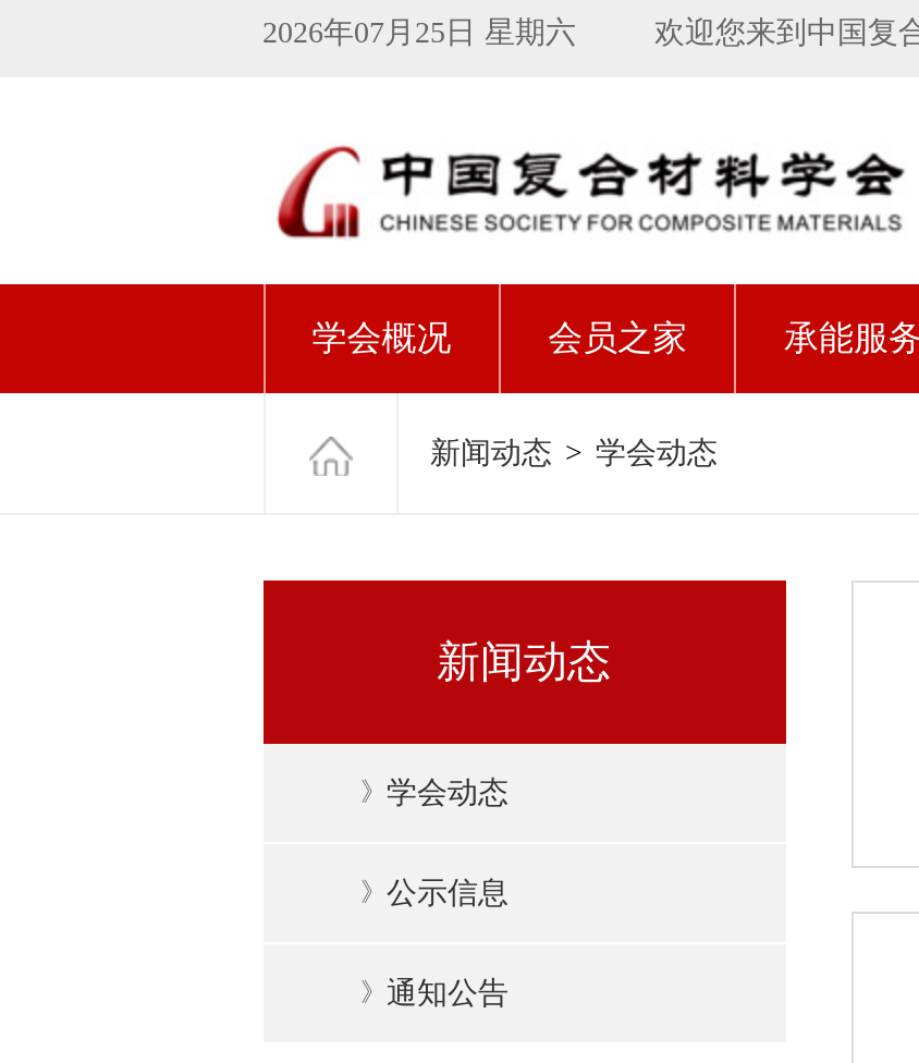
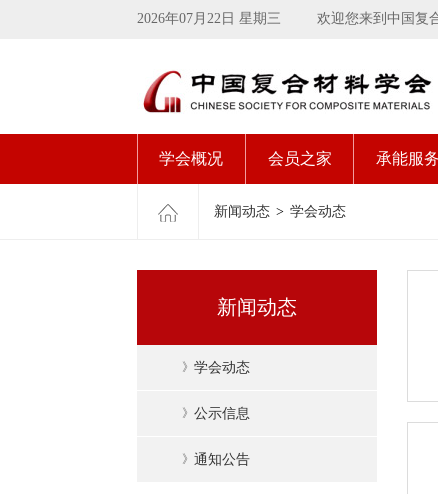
[262,16,576,49] 2026年07月25日 星期六 -> [136,11,280,26] 2026年07月22日 星期三

